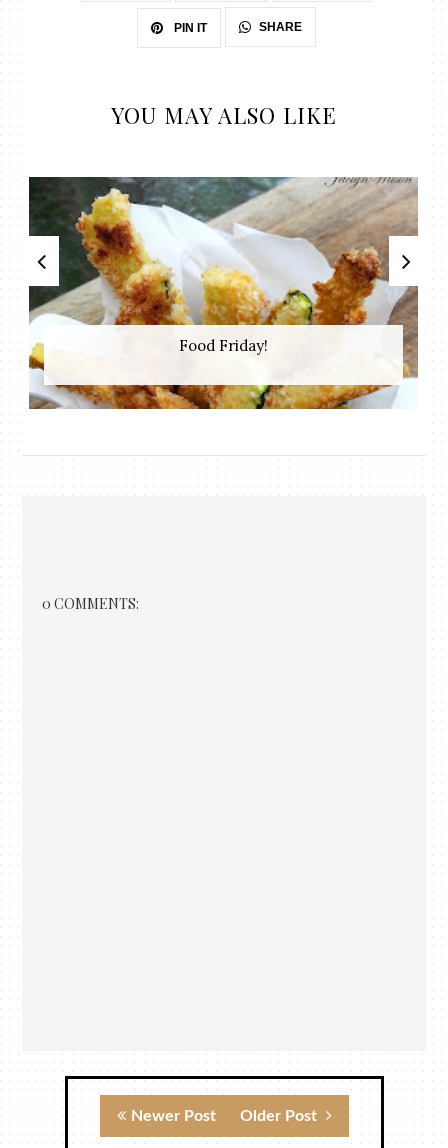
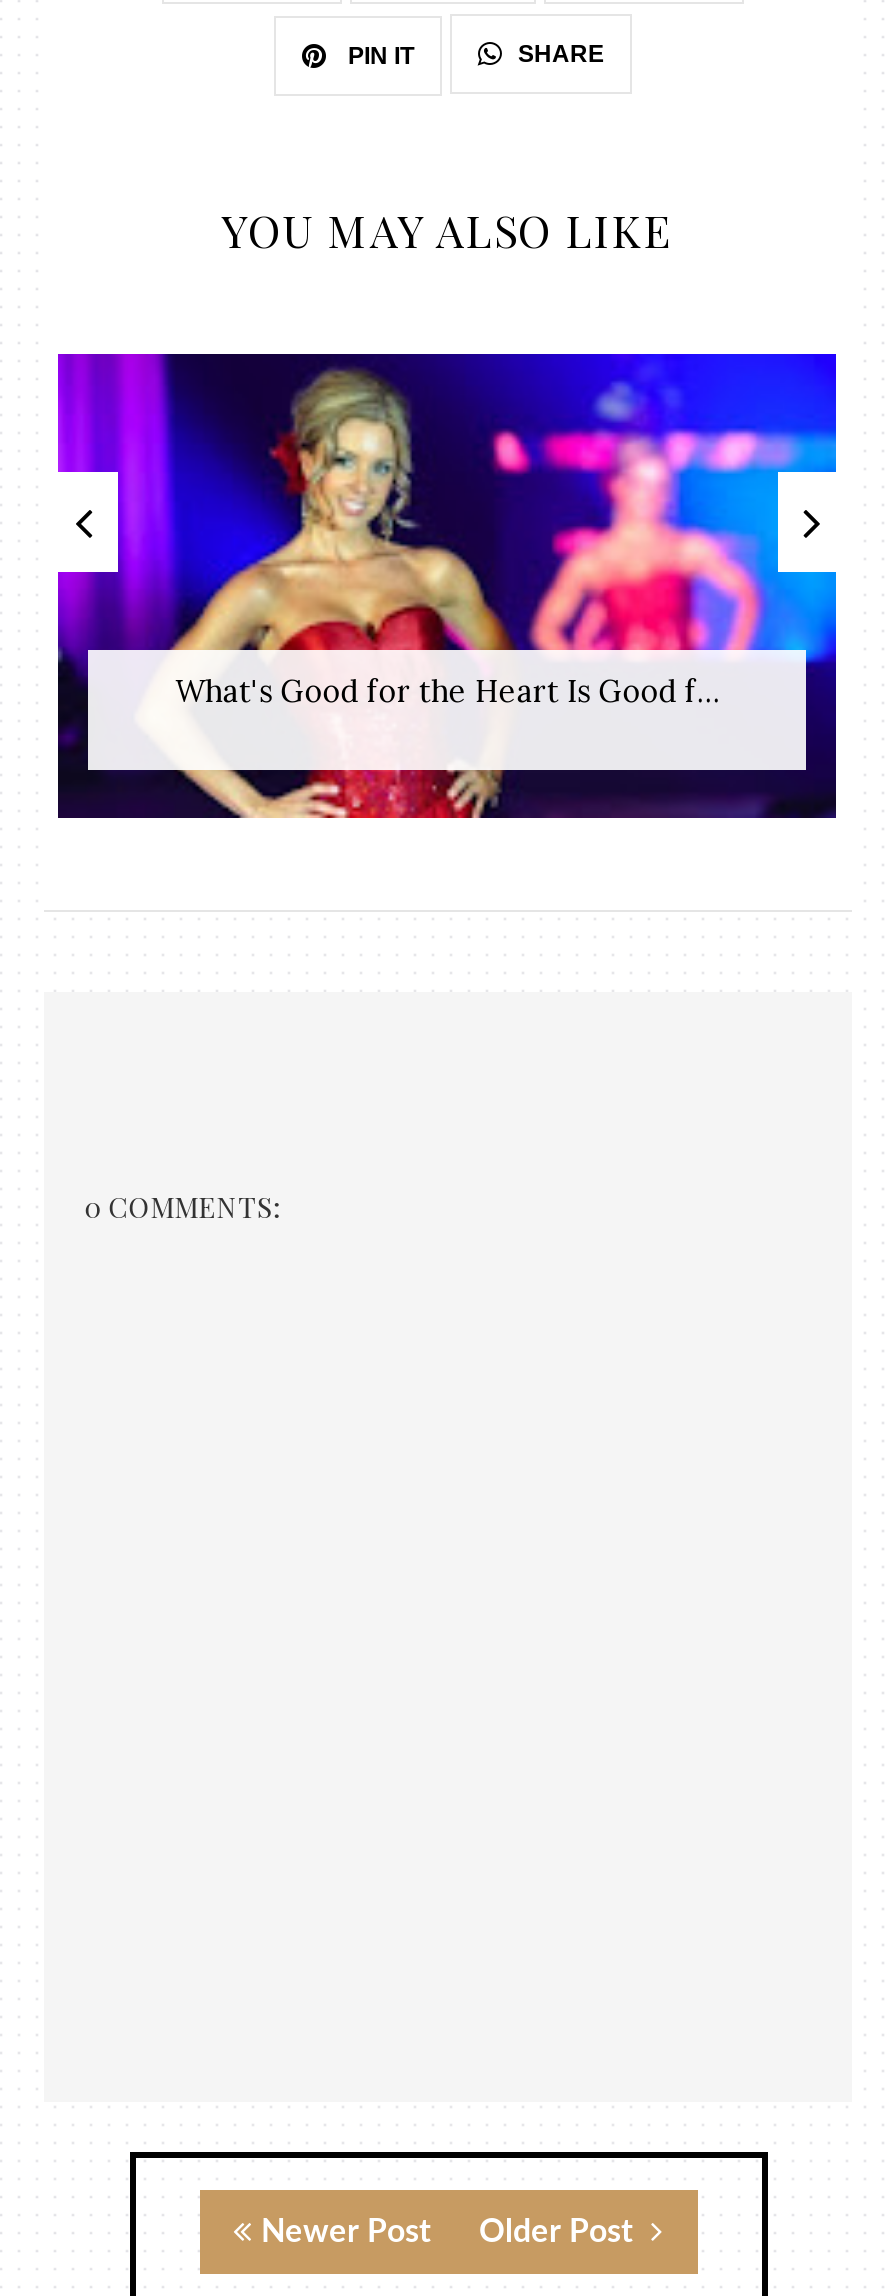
[28,176,419,410] [image] | Food Friday! -> [56,352,838,820] [image] | What's Good for the Heart Is Good f...

